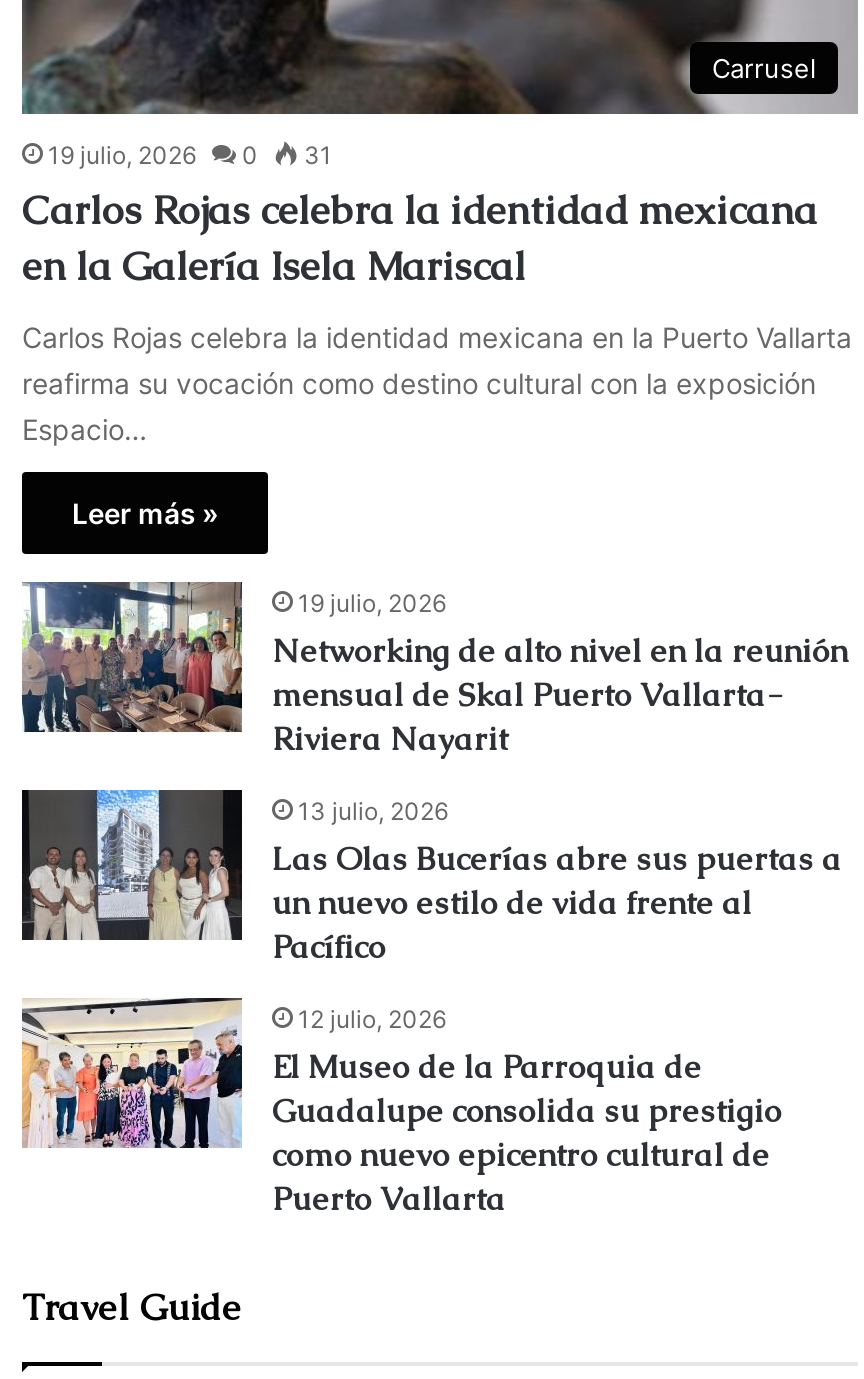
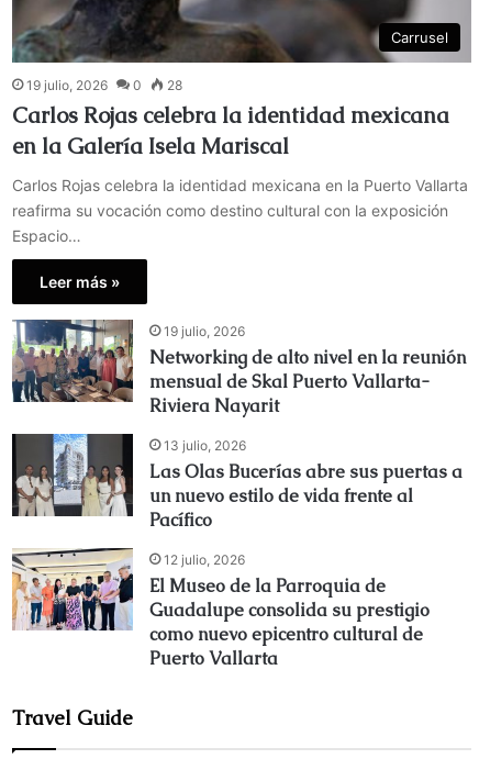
[48,140,332,170] 19 julio, 2026 0 31 -> [26,77,182,93] 19 julio, 2026 0 28

